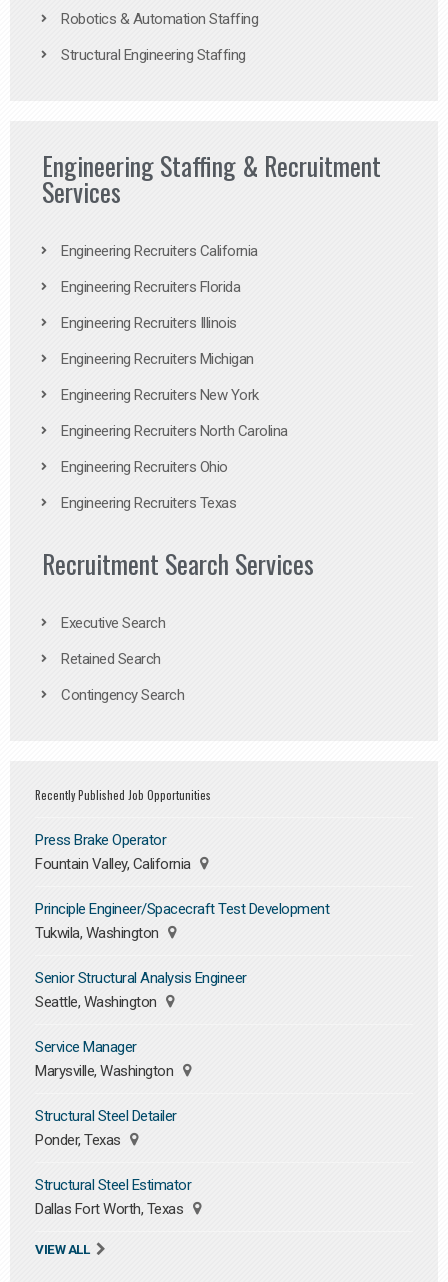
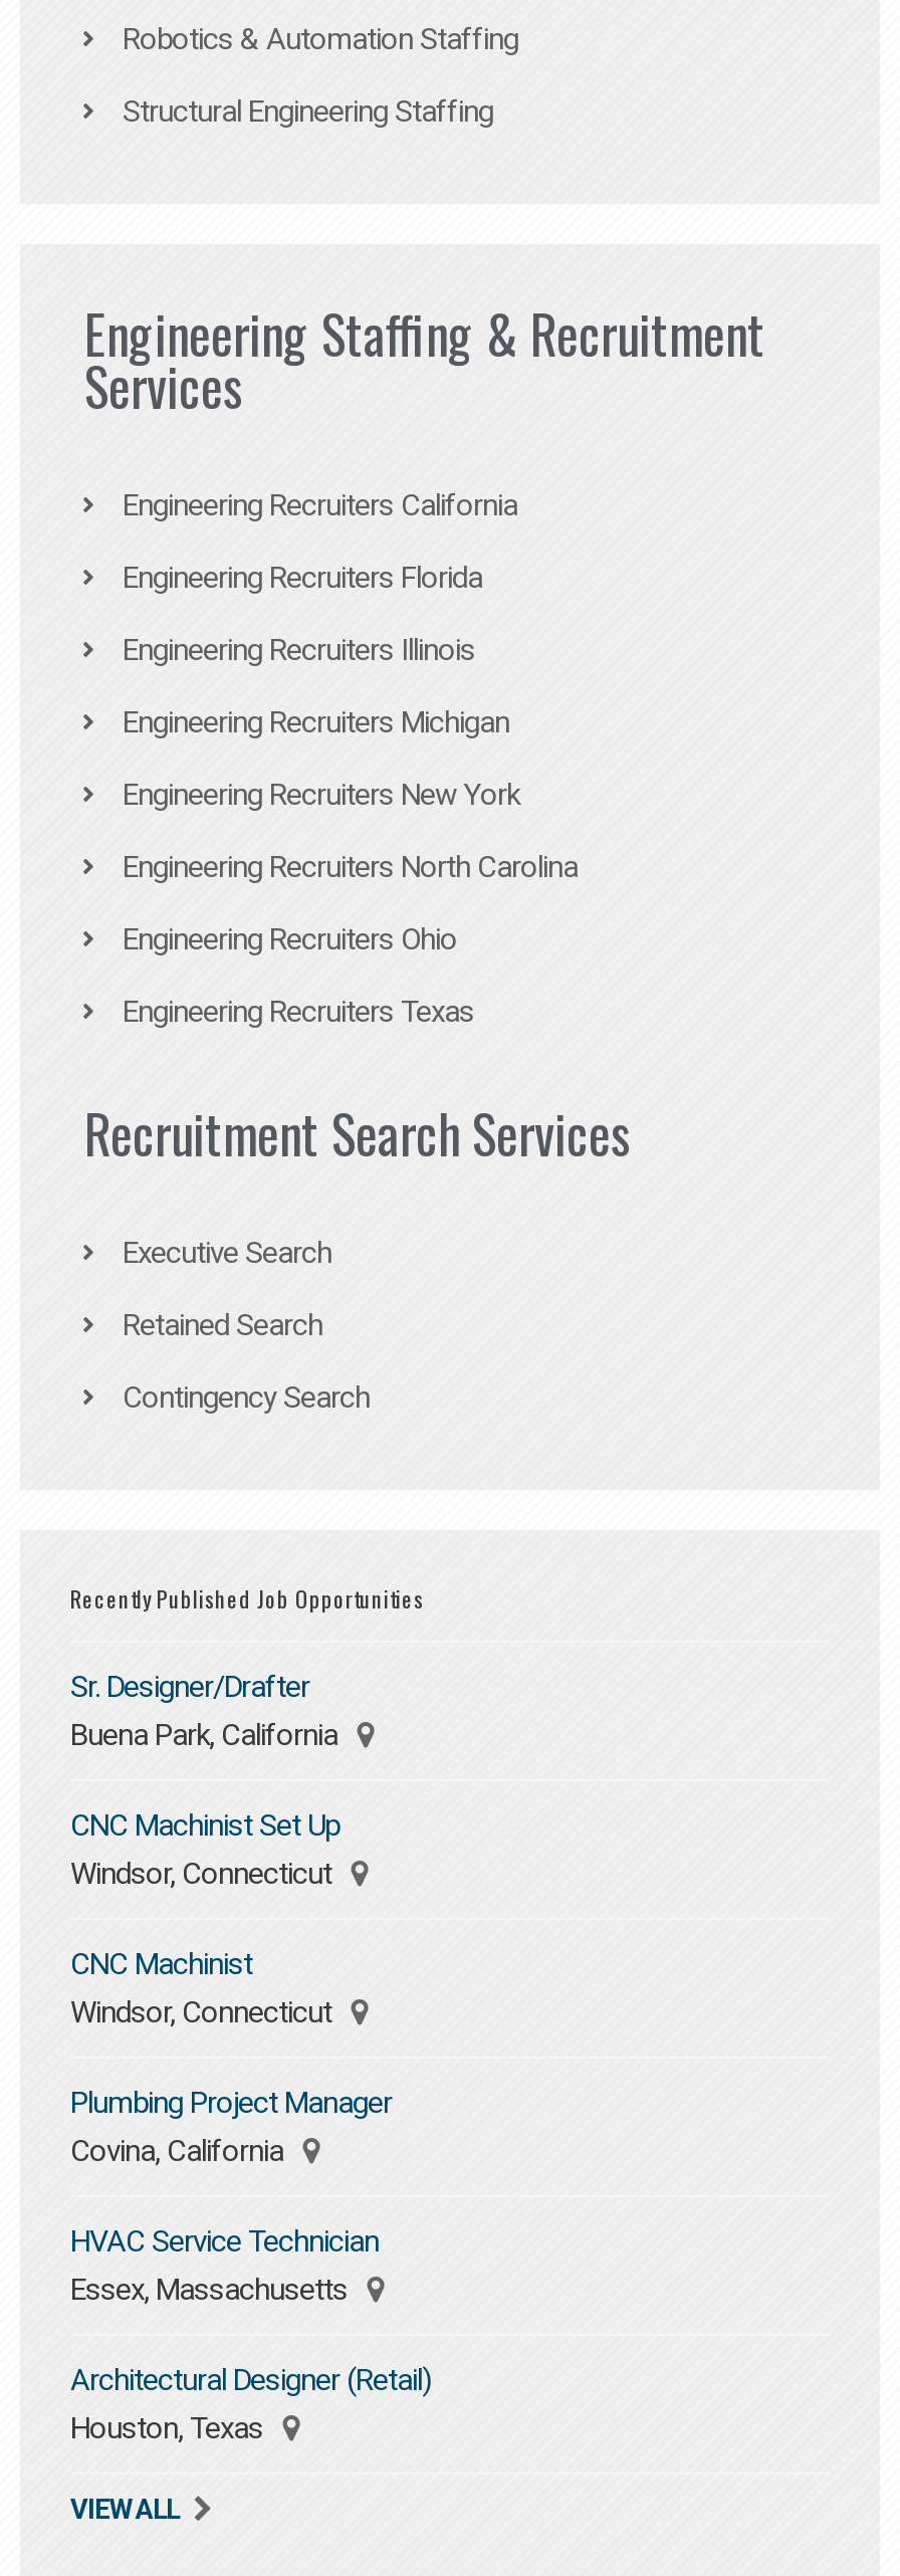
[35,831,194,873] Press Brake Operator | Fountain Valley, California -> [70,1670,345,1754] Sr. Designer/Drafter | Buena Park, California
[35,900,329,942] Principle Engineer/Spacecraft Test Development | Tukwila, Washington -> [70,1808,340,1893] CNC Machinist Set Up | Windsor, Connecticut
[35,969,246,1011] Senior Structural Analysis Engineer | Seattle, Washington -> [70,1947,339,2031] CNC Machinist | Windsor, Connecticut
[35,1038,176,1080] Service Manager | Marysville, Washington -> [70,2086,392,2170] Plumbing Project Manager | Covina, California
[35,1107,176,1149] Structural Steel Detailer | Ponder, Texas -> [70,2224,379,2309] HVAC Service Technician | Essex, Massachusetts
[35,1176,191,1218] Structural Steel Estimator | Dallas Fort Worth, Texas -> [70,2363,431,2447] Architectural Designer (Retail) | Houston, Texas

